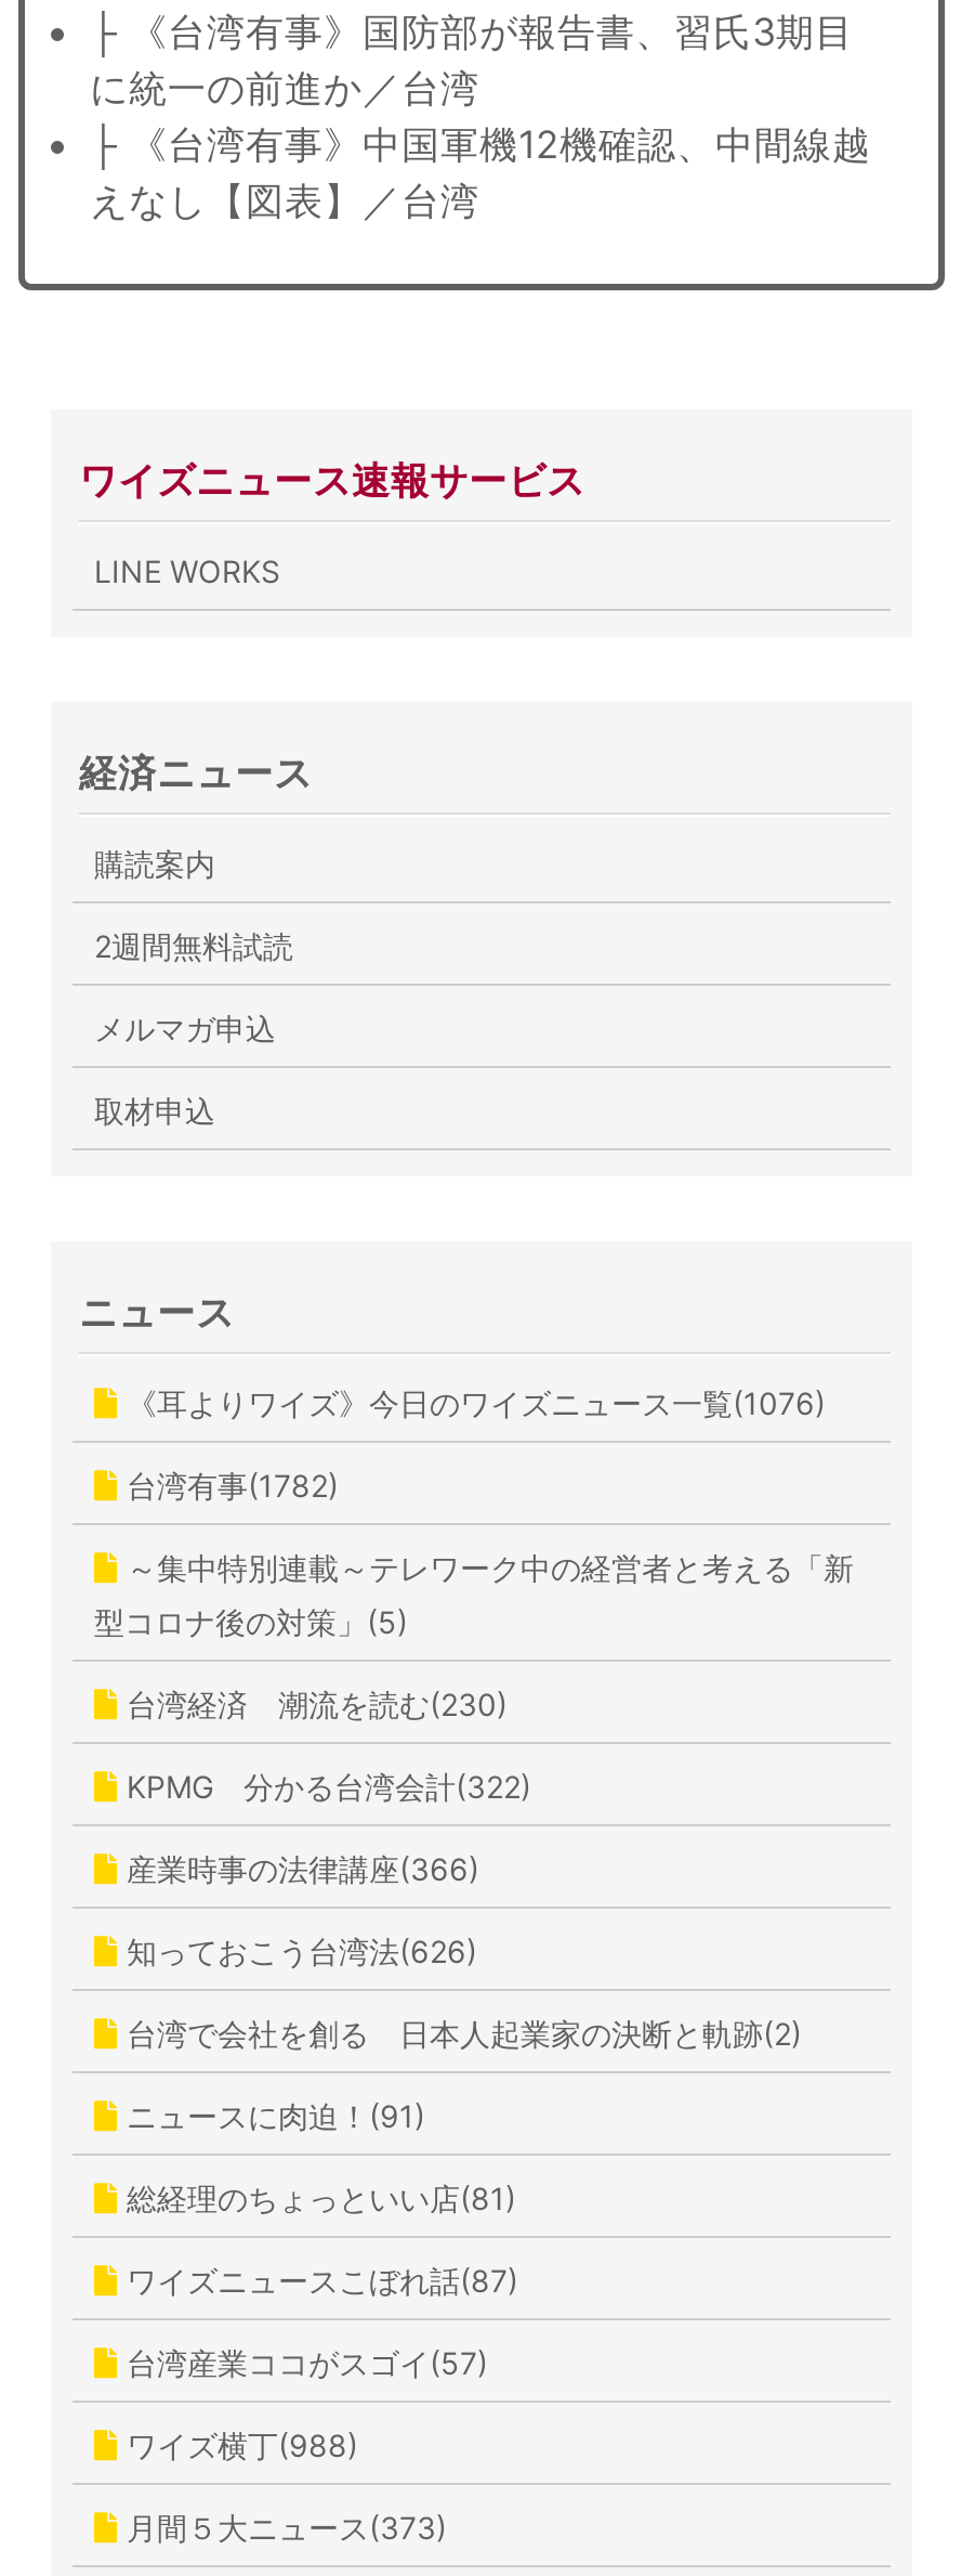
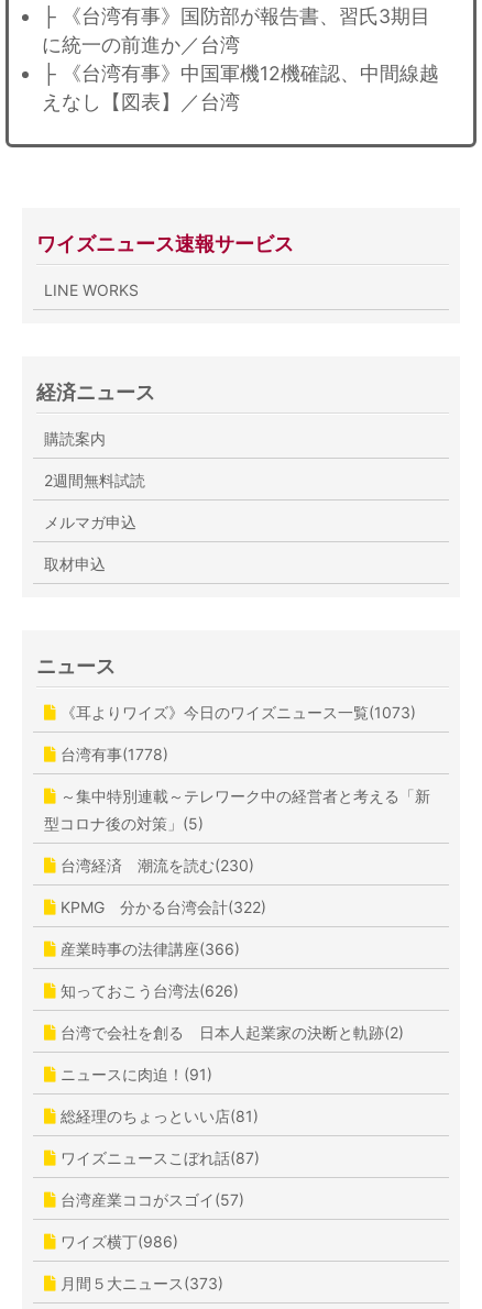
[118,1384,826,1421] 《耳よりワイズ》今日のワイズニュース一覧(1076) -> [56,703,416,721] 《耳よりワイズ》今日のワイズニュース一覧(1073)
[118,1467,339,1503] 台湾有事(1782) -> [56,745,168,763] 台湾有事(1778)
[118,2426,358,2463] ワイズ横丁(988) -> [56,1232,178,1251] ワイズ横丁(986)

